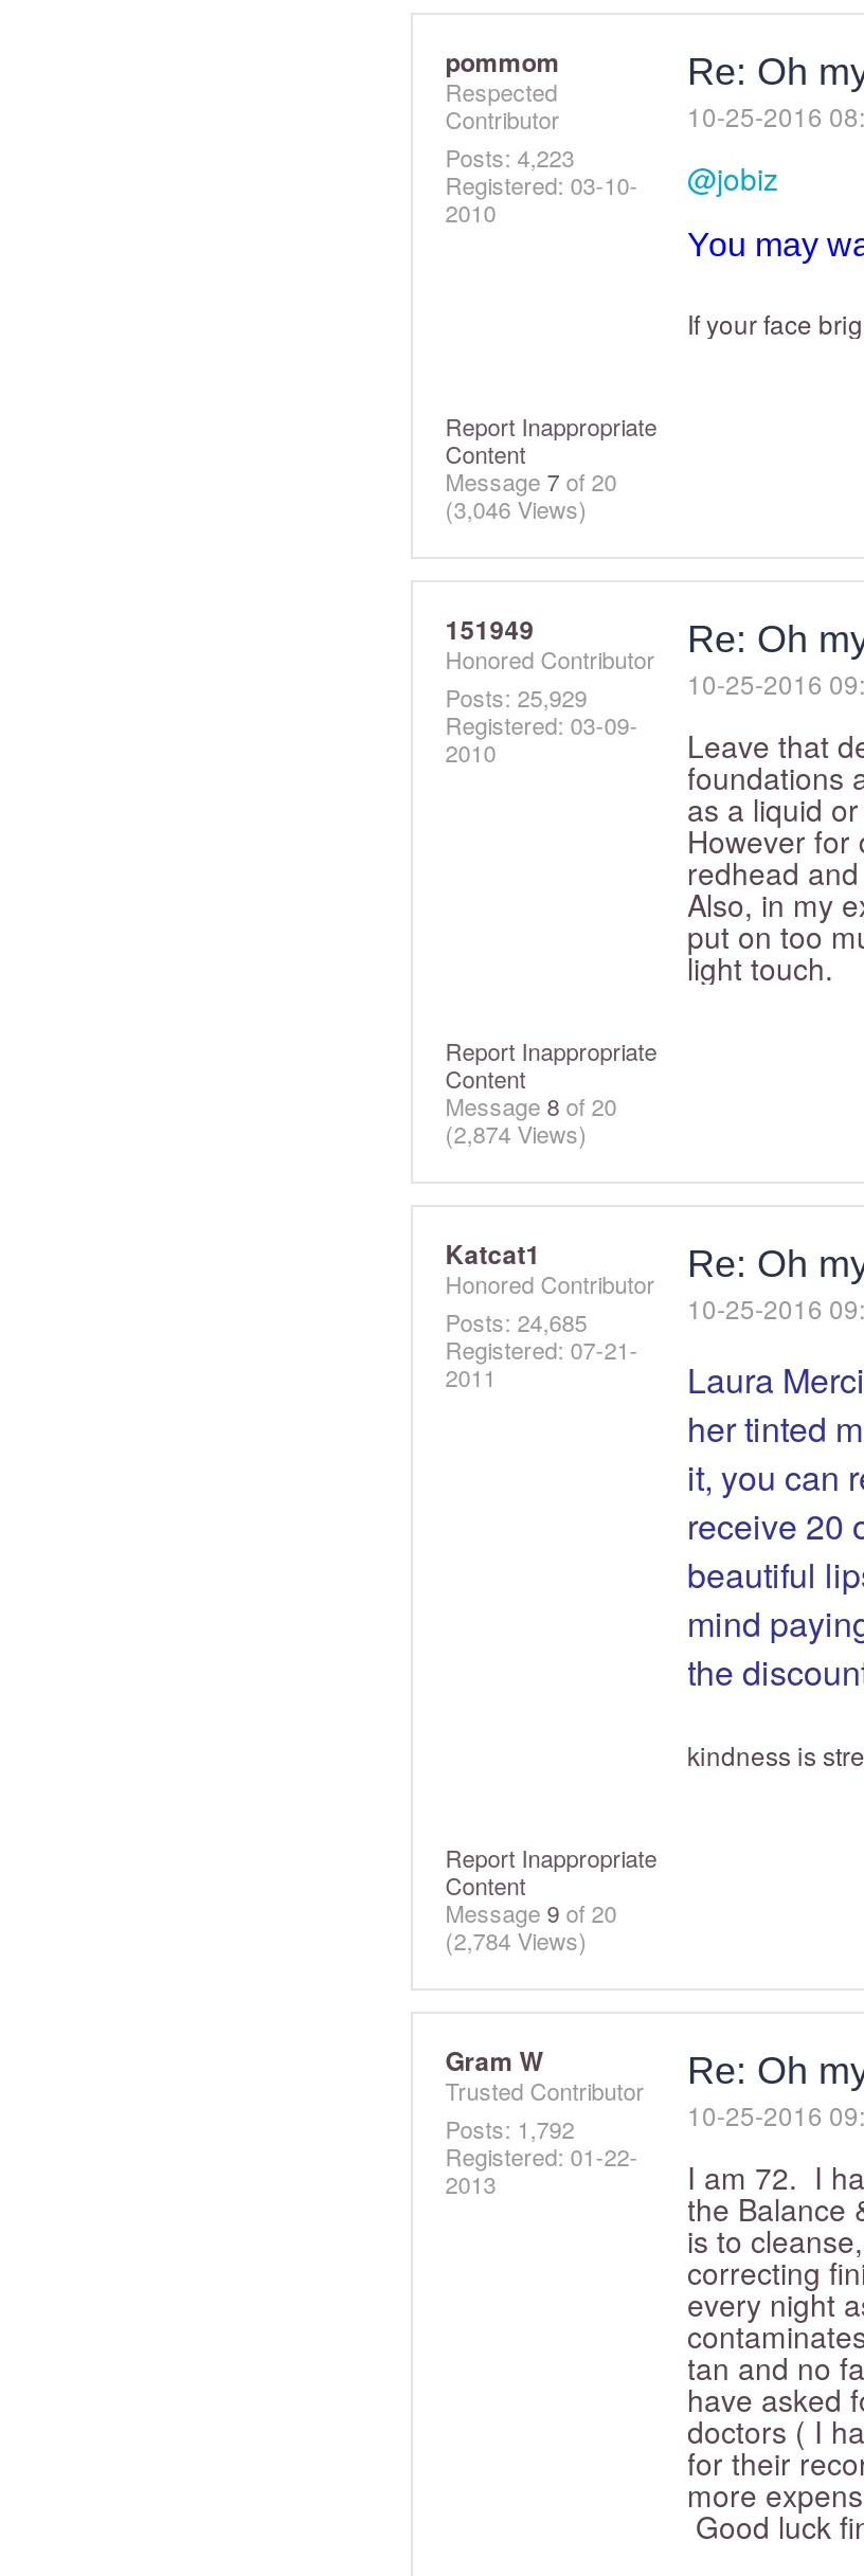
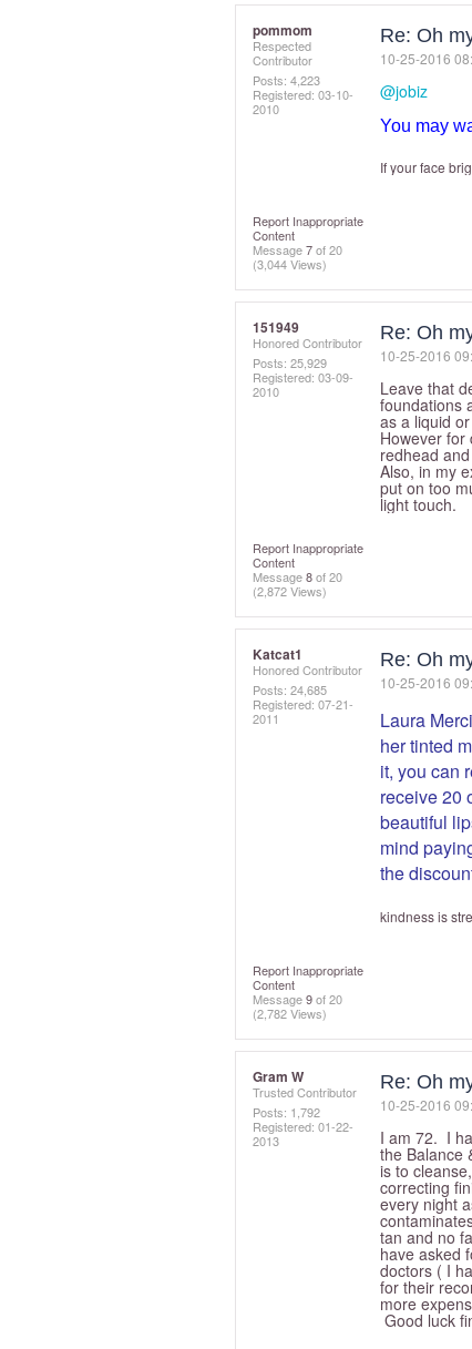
[445,491,587,525] (3,046 Views) -> [253,255,327,273] (3,044 Views)
[445,1116,587,1150] (2,874 Views) -> [253,582,327,600] (2,872 Views)
[445,1923,587,1957] (2,784 Views) -> [253,1004,327,1022] (2,782 Views)

